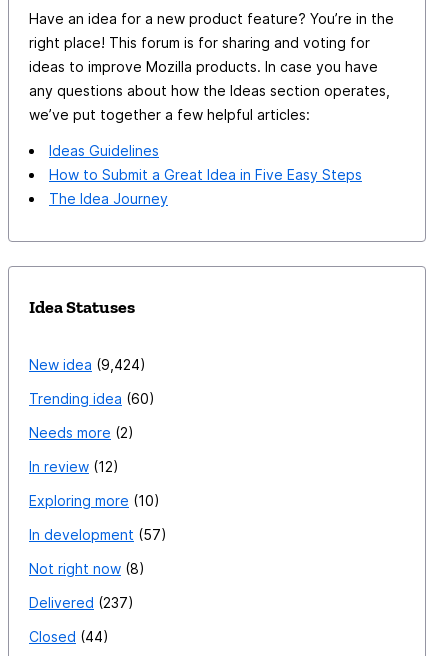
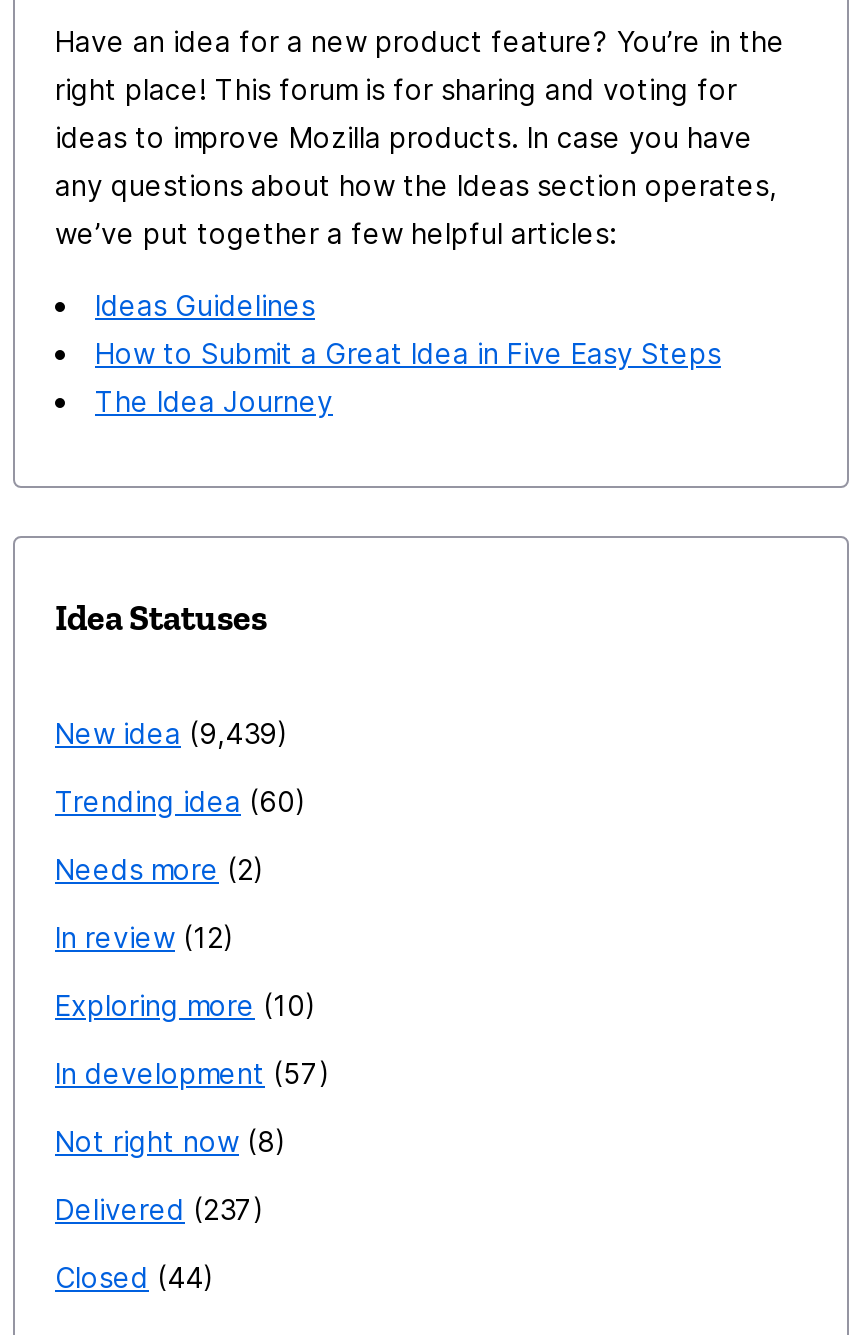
[29,356,140,373] New idea 9,424 -> [55,716,277,750] New idea 9,439

